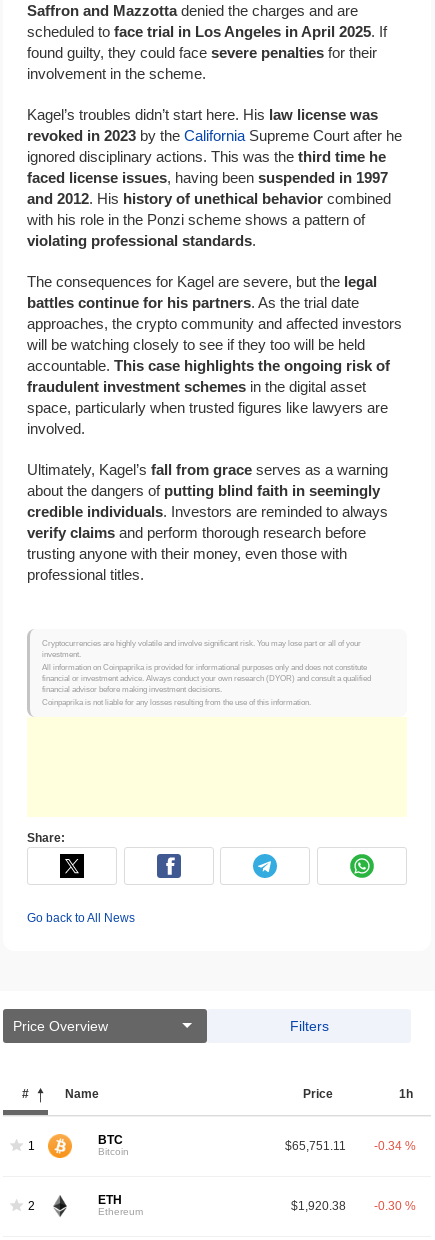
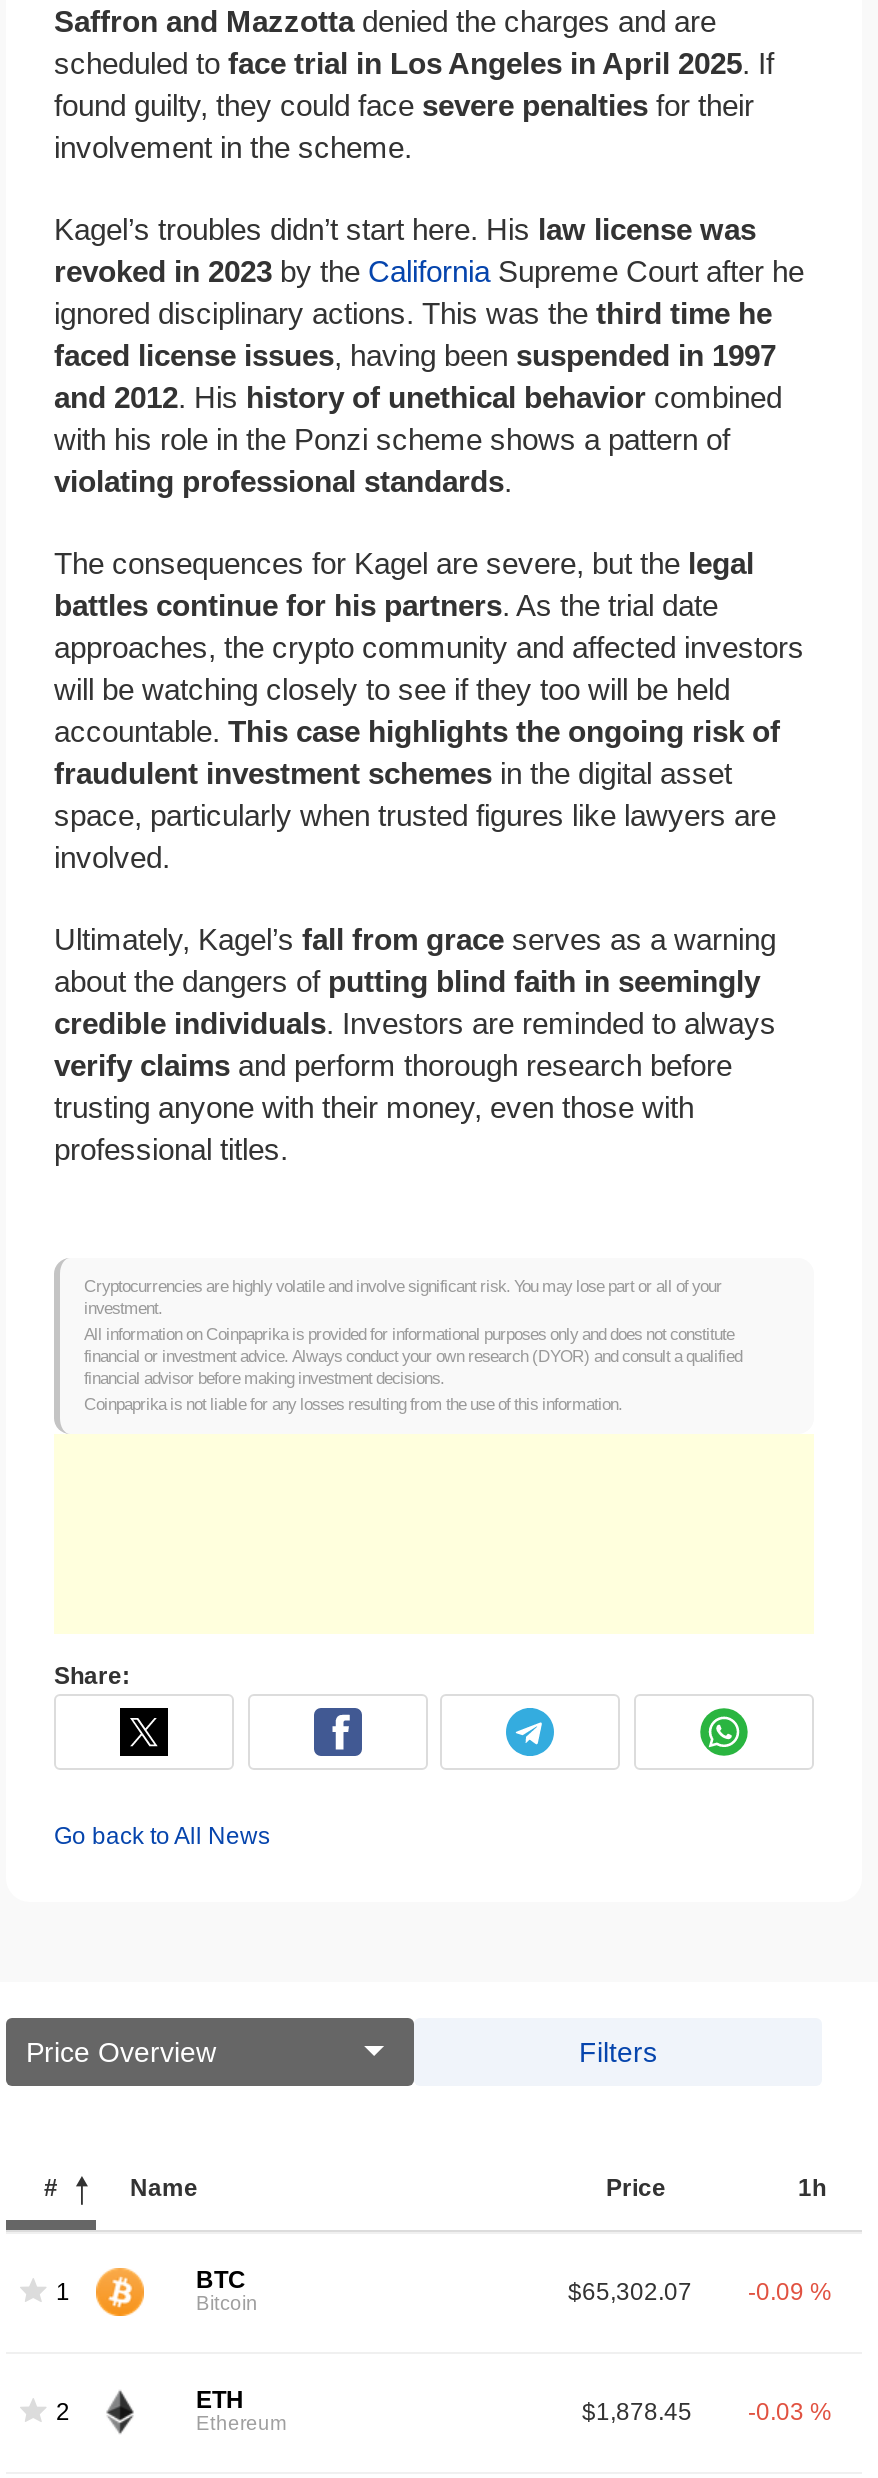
[285,1139,346,1153] $65,751.11 -> [568,2278,692,2306] $65,302.07
[374,1139,416,1153] -0.34 % -> [748,2278,832,2306] -0.09 %
[291,1199,346,1213] $1,920.38 -> [582,2398,692,2426] $1,878.45
[374,1199,416,1213] -0.30 % -> [748,2398,832,2426] -0.03 %

